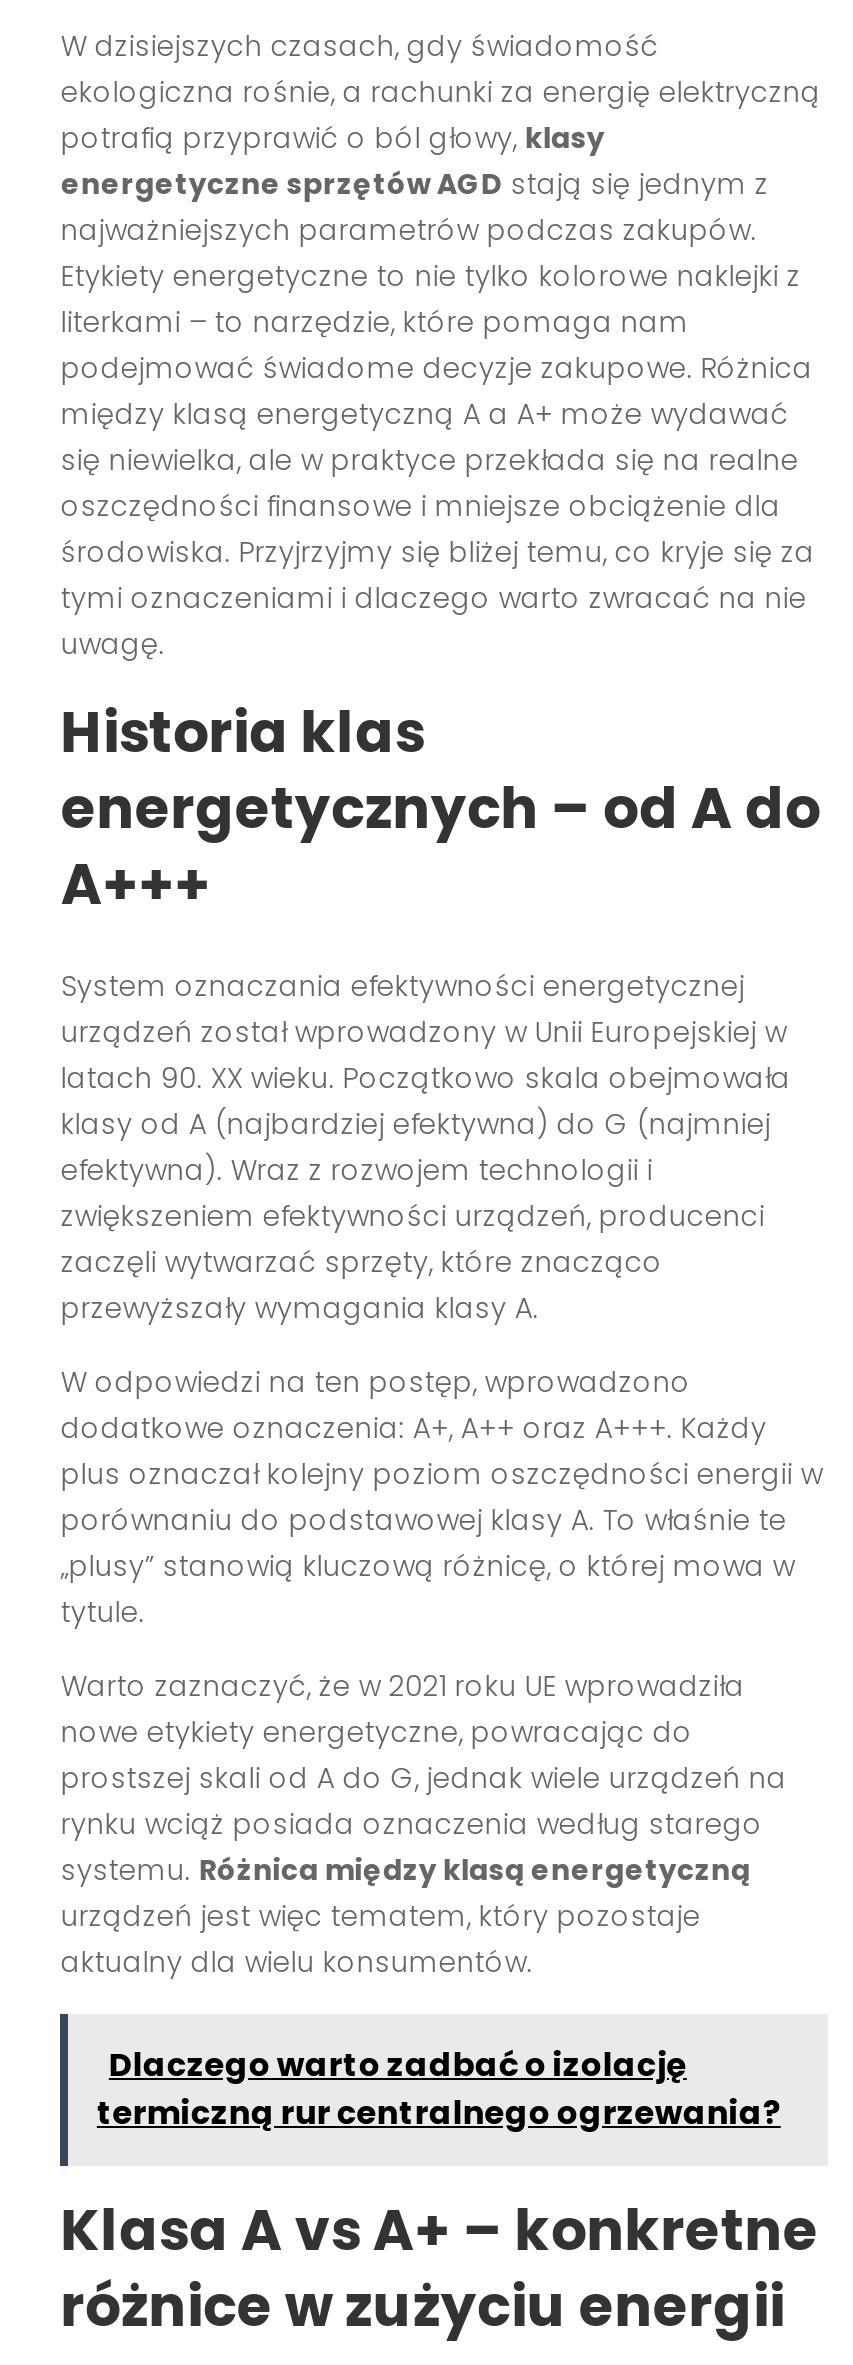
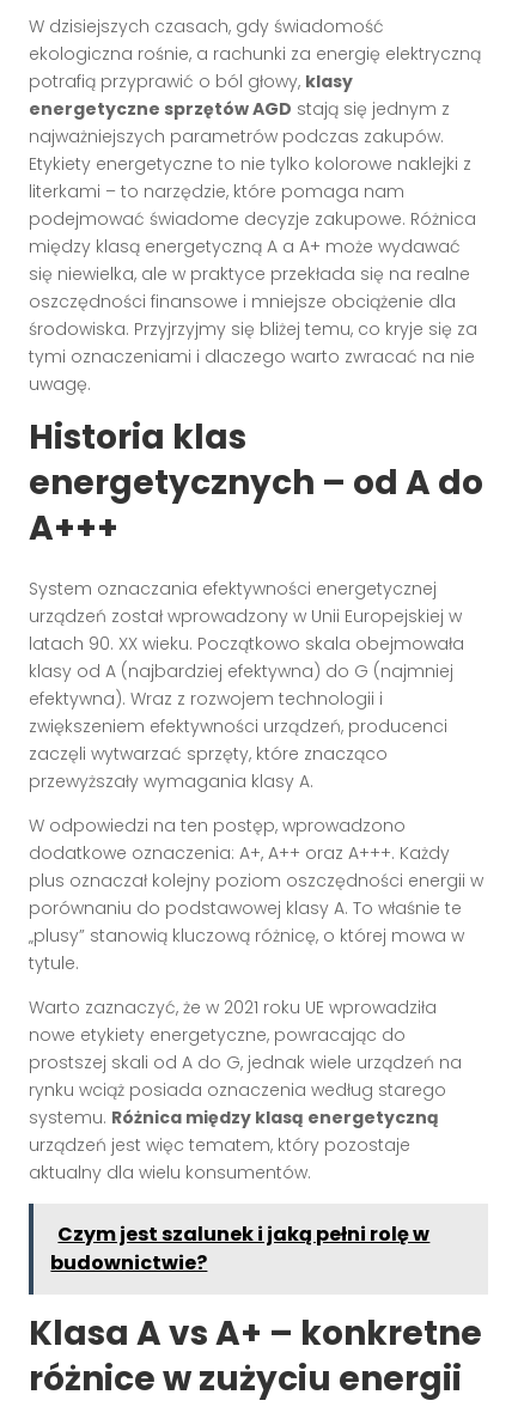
[97,2042,781,2136] Dlaczego warto zadbać o izolację | termiczną rur centralnego ogrzewania? -> [51,1221,430,1277] Czym jest szalunek i jaką pełni rolę w | budownictwie?

